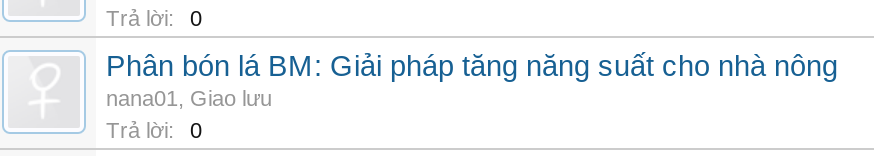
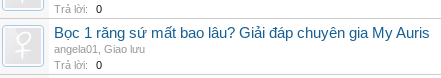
[106,50,838,110] Phân bón lá BM: Giải pháp tăng năng suất cho nhà nông | nana01, Giao lưu -> [54,25,430,55] Bọc 1 răng sứ mất bao lâu? Giải đáp chuyên gia My Auris | angela01, Giao lưu

